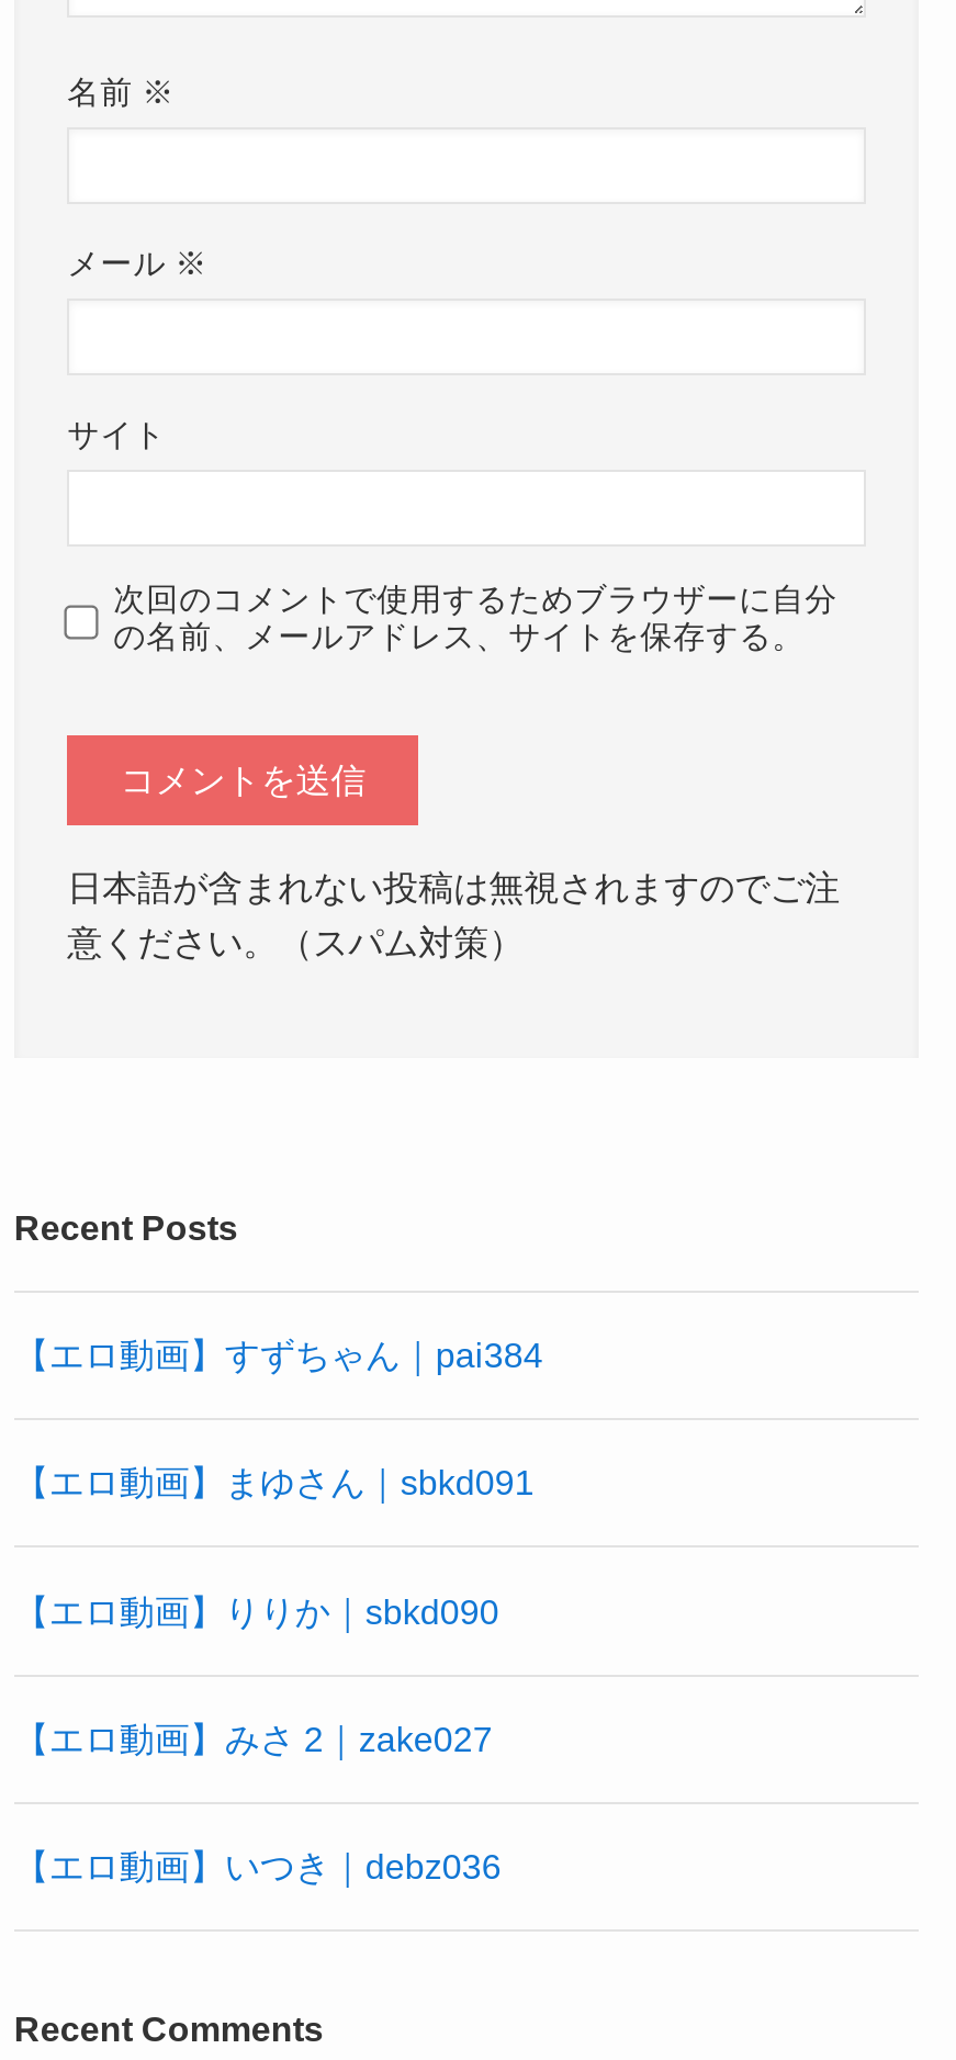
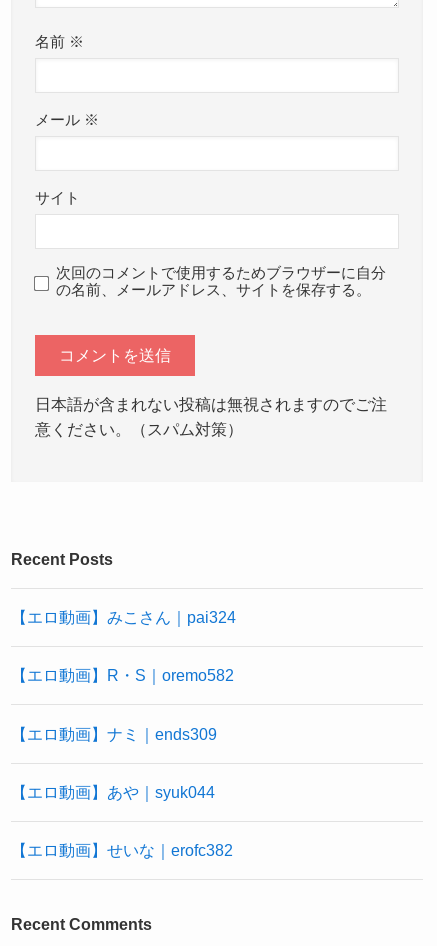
[14,1335,543,1374] 【エロ動画】すずちゃん｜pai384 -> [11,608,236,626] 【エロ動画】みこさん｜pai324
[14,1463,534,1502] 【エロ動画】まゆさん｜sbkd091 -> [11,666,234,684] 【エロ動画】R・S｜oremo582
[14,1590,499,1630] 【エロ動画】りりか｜sbkd090 -> [11,725,217,743] 【エロ動画】ナミ｜ends309
[14,1718,493,1758] 【エロ動画】みさ 2｜zake027 -> [11,783,215,801] 【エロ動画】あや｜syuk044
[14,1846,501,1886] 【エロ動画】いつき｜debz036 -> [11,841,233,859] 【エロ動画】せいな｜erofc382

